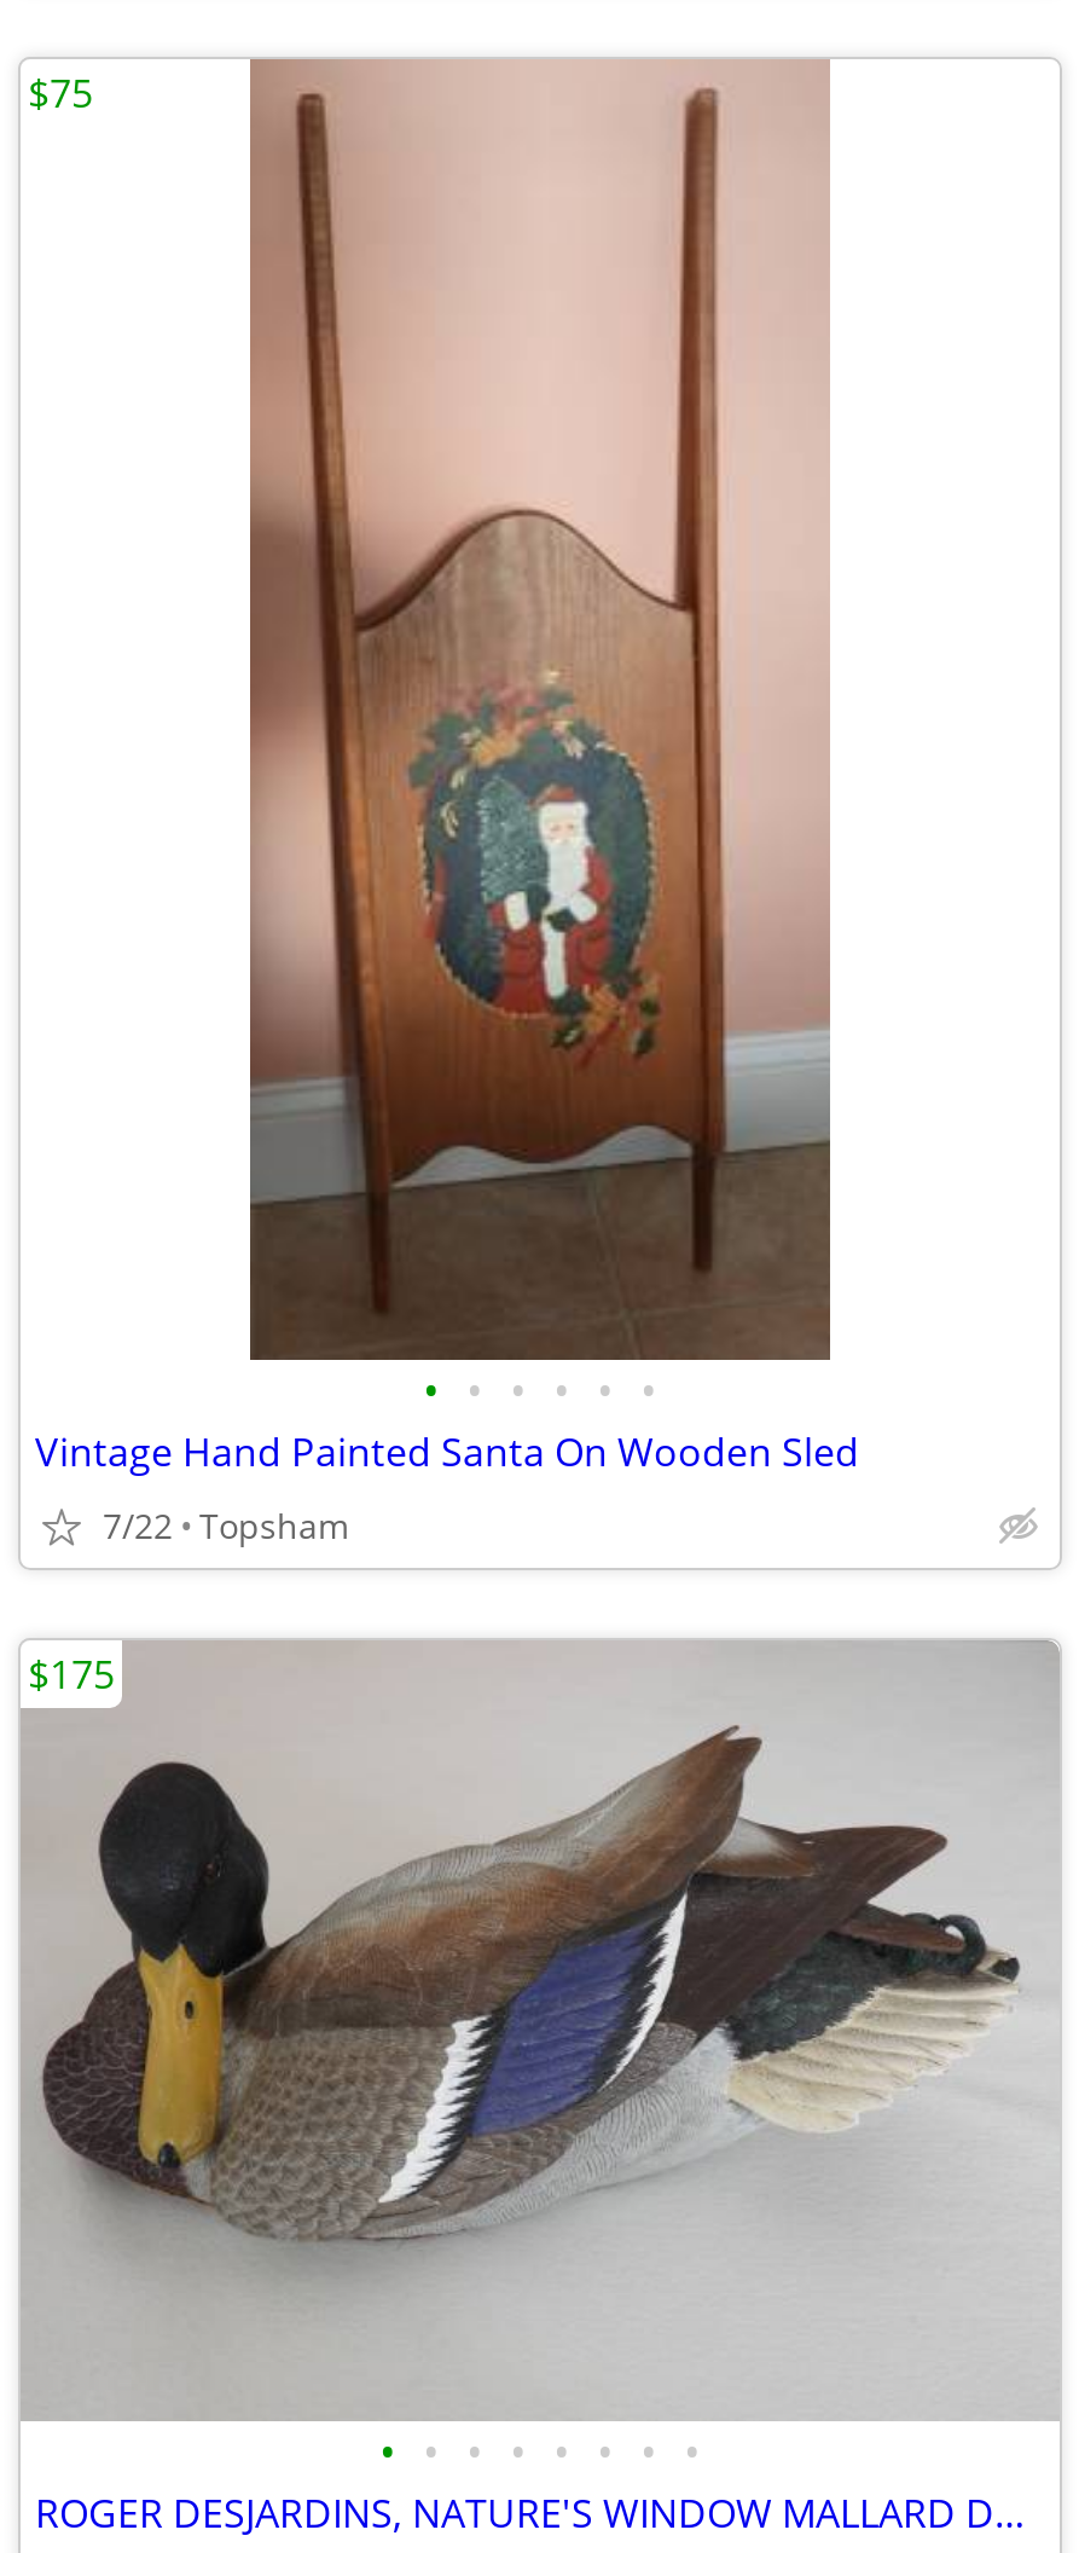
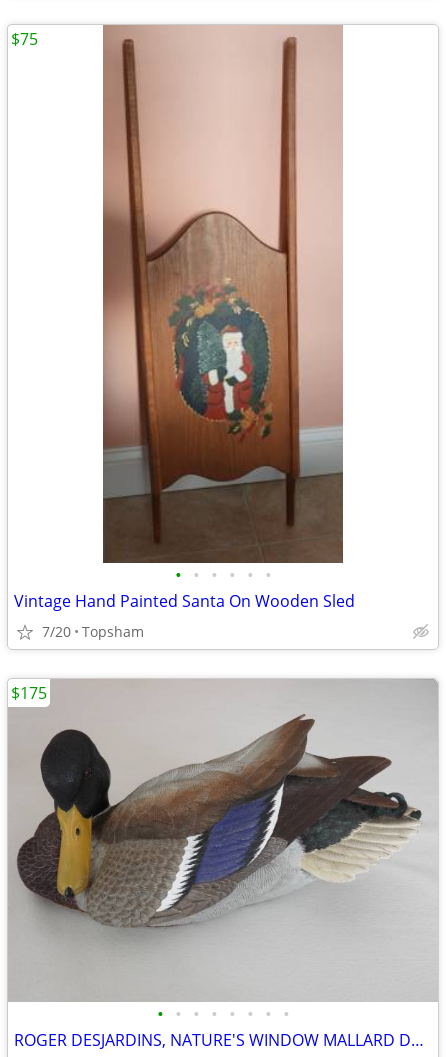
[103,1503,349,1548] 7/22 Topsham -> [42,622,144,641] 7/20 Topsham

